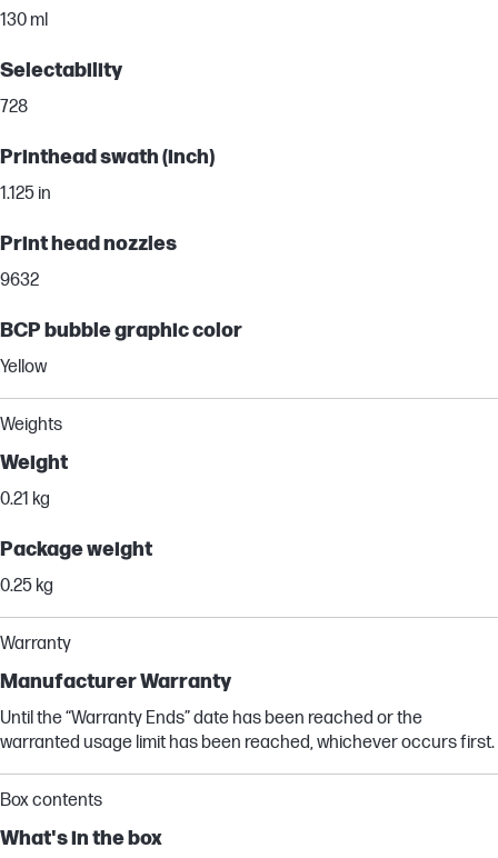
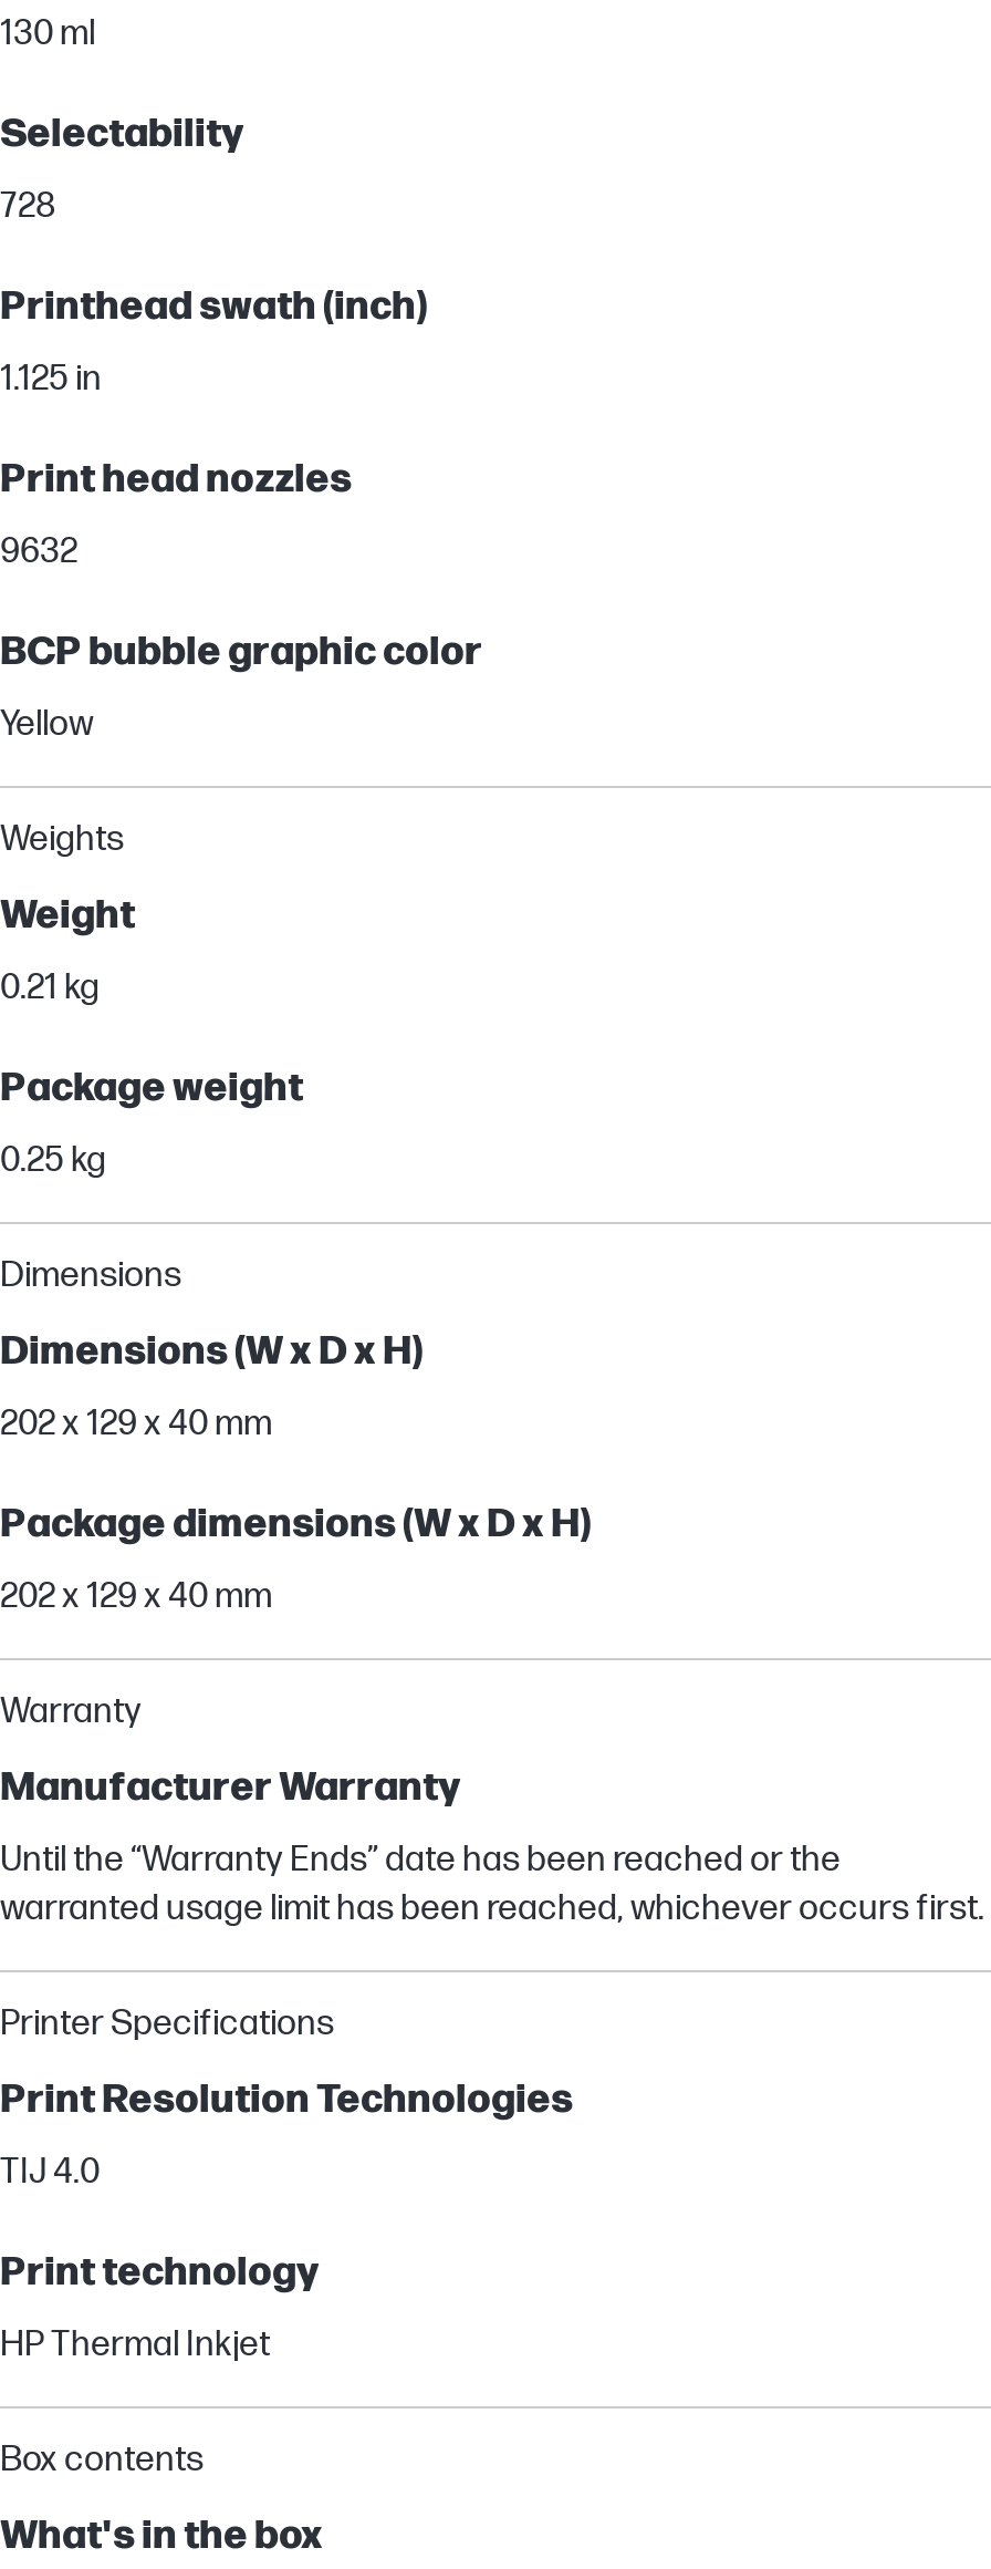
none -> [0,1254,591,1617] Dimensions | Dimensions (W x D x H) | 202 x 129 x 40 mm | Package dimensions (W x D x H) | 202 x 129 x 40 mm
none -> [0,2003,573,2366] Printer Specifications | Print Resolution Technologies | TIJ 4.0 | Print technology | HP Thermal Inkjet

